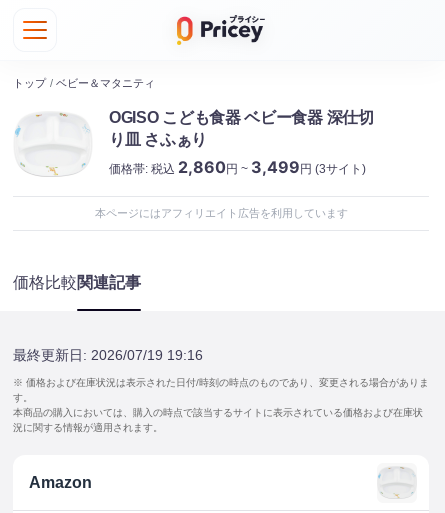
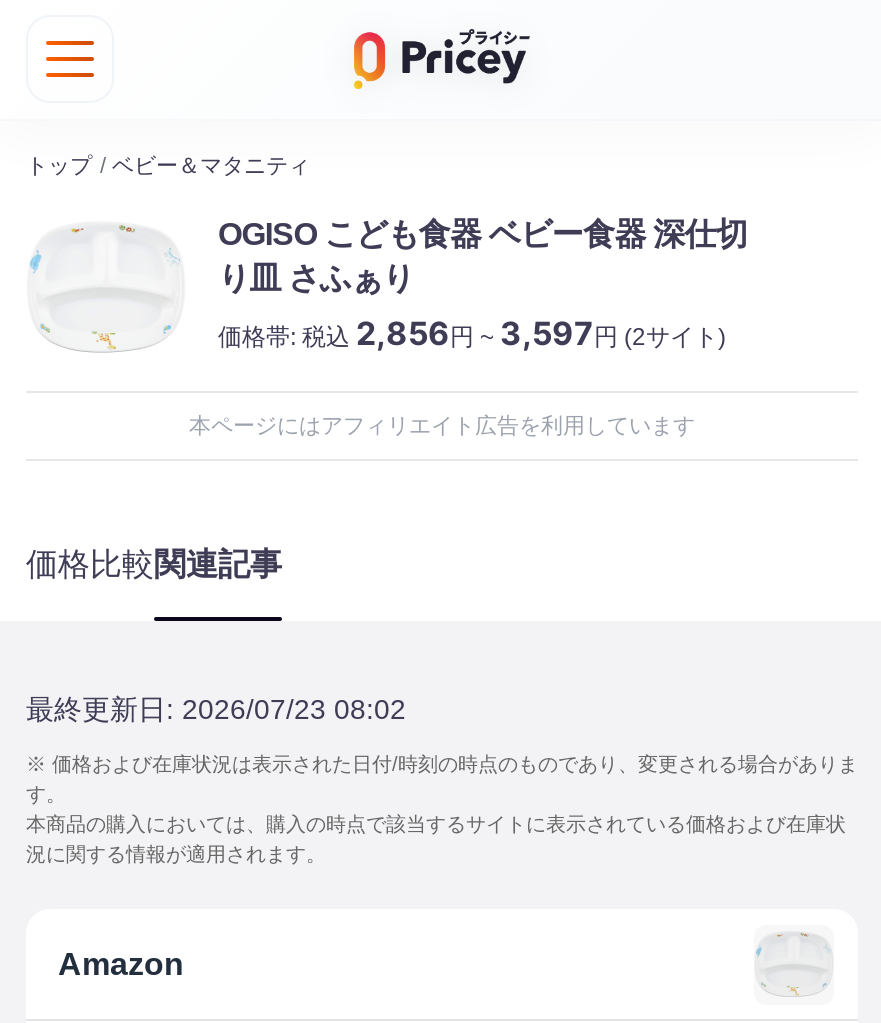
[109,157,366,177] 価格帯:税込2,860円 ~ 3,499円 (3サイト) -> [218,312,726,352] 価格帯:税込2,856円 ~ 3,597円 (2サイト)
[13,347,203,363] 最終更新日: 2026/07/19 19:16 -> [26,693,406,725] 最終更新日: 2026/07/23 08:02

